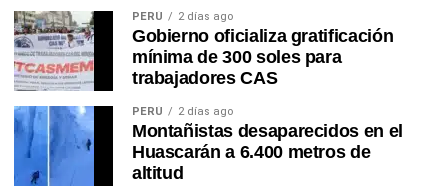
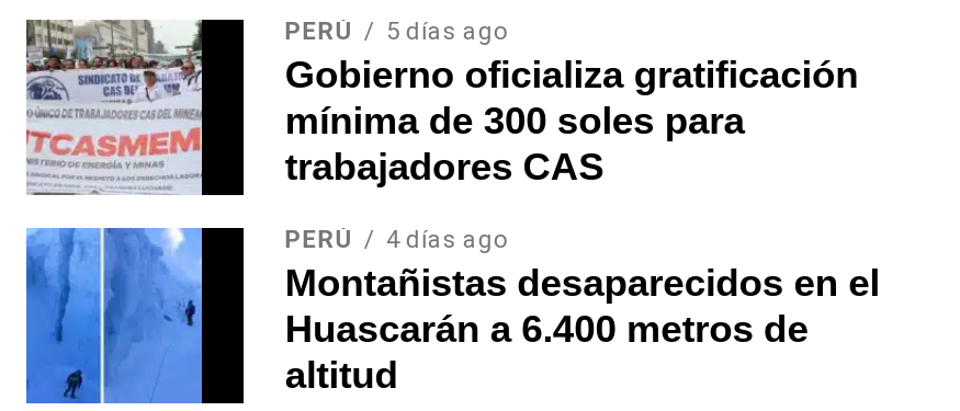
[178,9,233,22] 2 días ago -> [386,16,507,45] 5 días ago
[178,104,233,117] 2 días ago -> [386,225,507,253] 4 días ago

